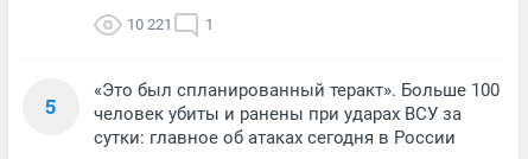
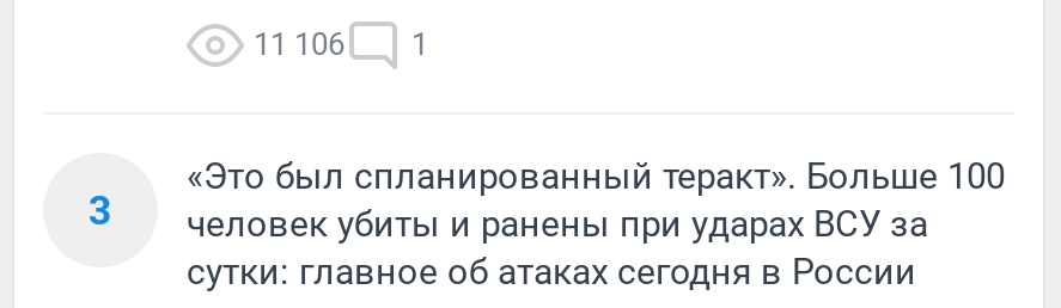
[127,15,214,33] 10 221 1 -> [254,26,428,61] 11 106 1
[45,92,462,124] 5 человек убиты и ранены при ударах ВСУ за -> [89,181,928,245] 3 человек убиты и ранены при ударах ВСУ за

